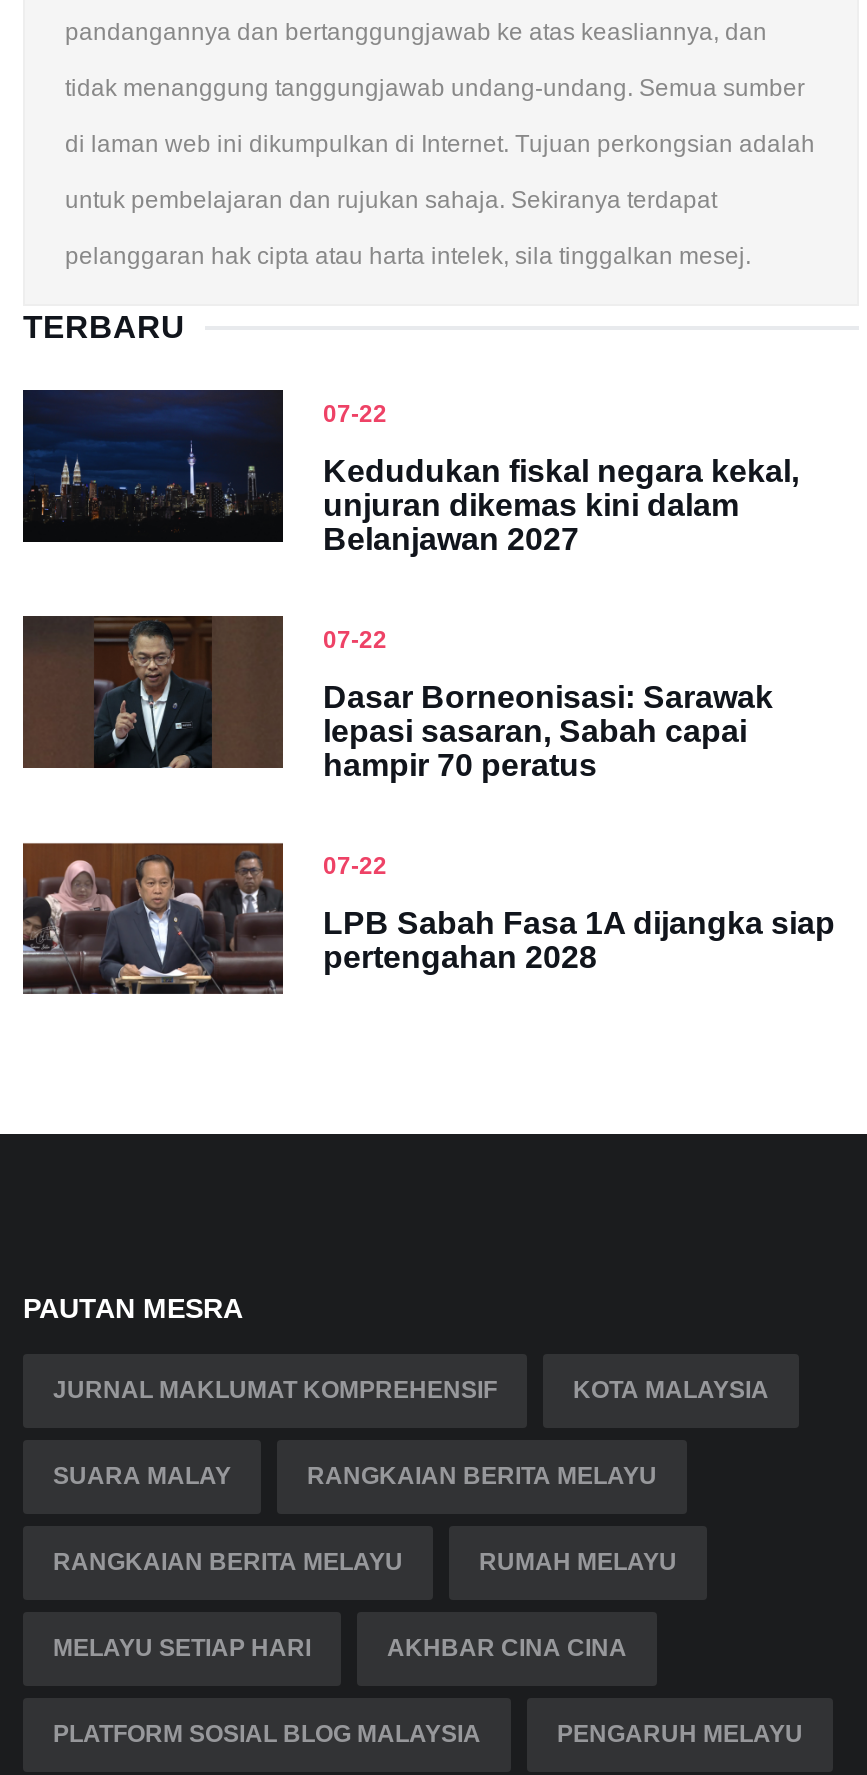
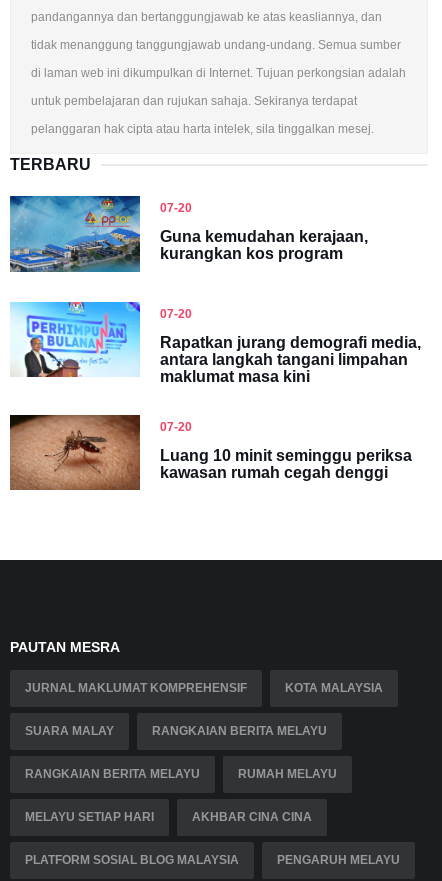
[21,388,387,544] [image] | 07-22 -> [9,195,192,273] [image] | 07-20
[323,454,799,556] Kedudukan fiskal negara kekal, | unjuran dikemas kini dalam | Belanjawan 2027 -> [160,228,368,262] Guna kemudahan kerajaan, | kurangkan kos program
[21,614,387,770] [image] | 07-22 -> [10,301,192,378] [image] | 07-20
[323,680,773,782] Dasar Borneonisasi: Sarawak | lepasi sasaran, Sabah capai | hampir 70 peratus -> [160,334,421,385] Rapatkan jurang demografi media, | antara langkah tangani limpahan | maklumat masa kini
[21,842,387,996] [image] | 07-22 -> [9,414,192,491] [image] | 07-20
[323,906,835,974] LPB Sabah Fasa 1A dijangka siap | pertengahan 2028 -> [160,447,412,481] Luang 10 minit seminggu periksa | kawasan rumah cegah denggi

